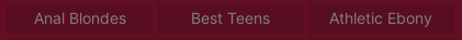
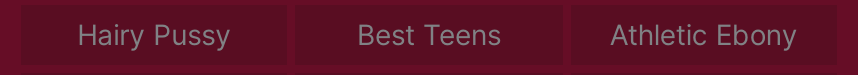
[34,9,126,27] Anal Blondes -> [77,18,231,52] Hairy Pussy

